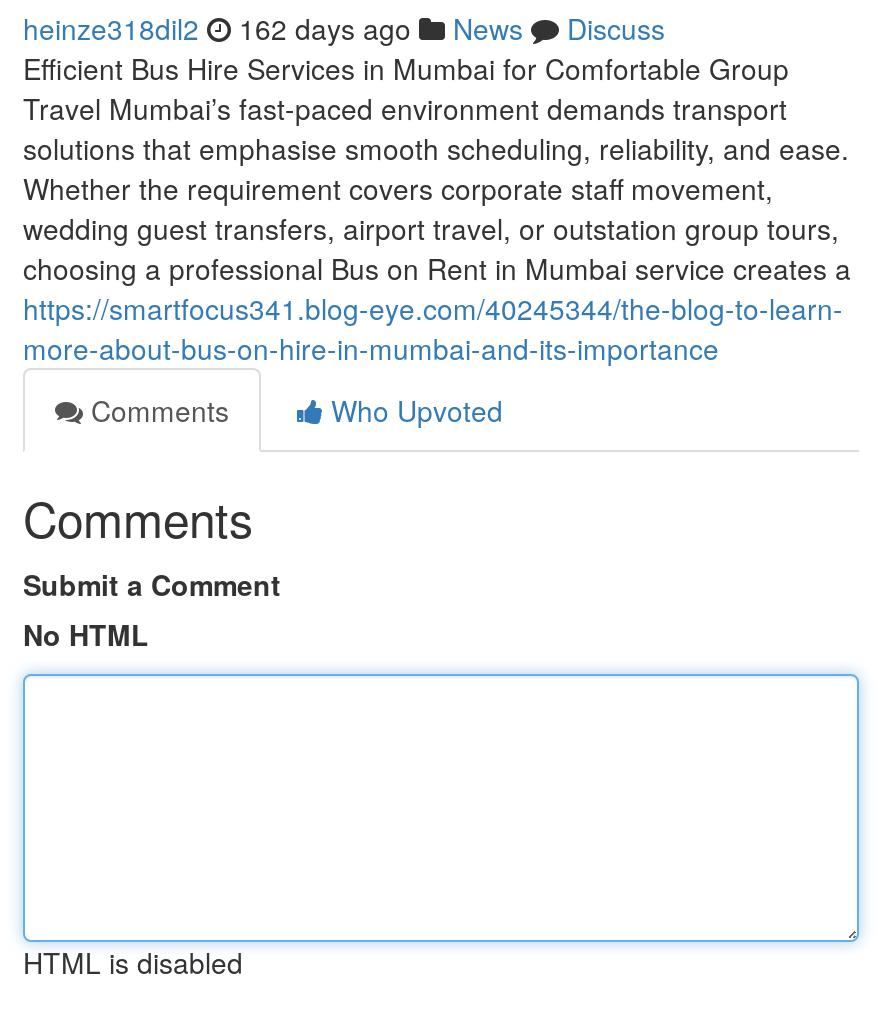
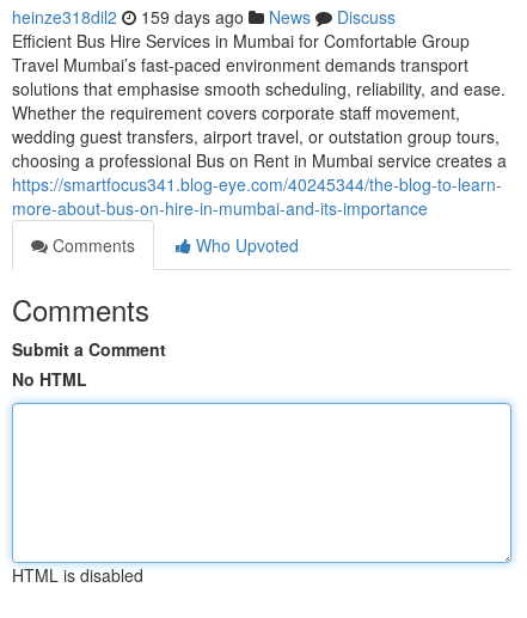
[23,8,665,48] heinze318dil2 162 days ago News Discuss -> [12,5,396,29] heinze318dil2 159 days ago News Discuss

